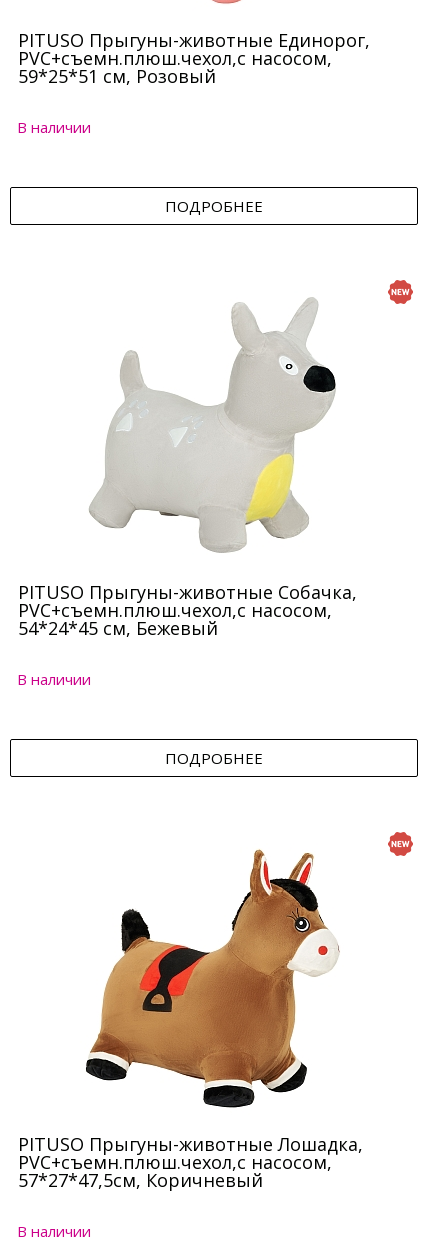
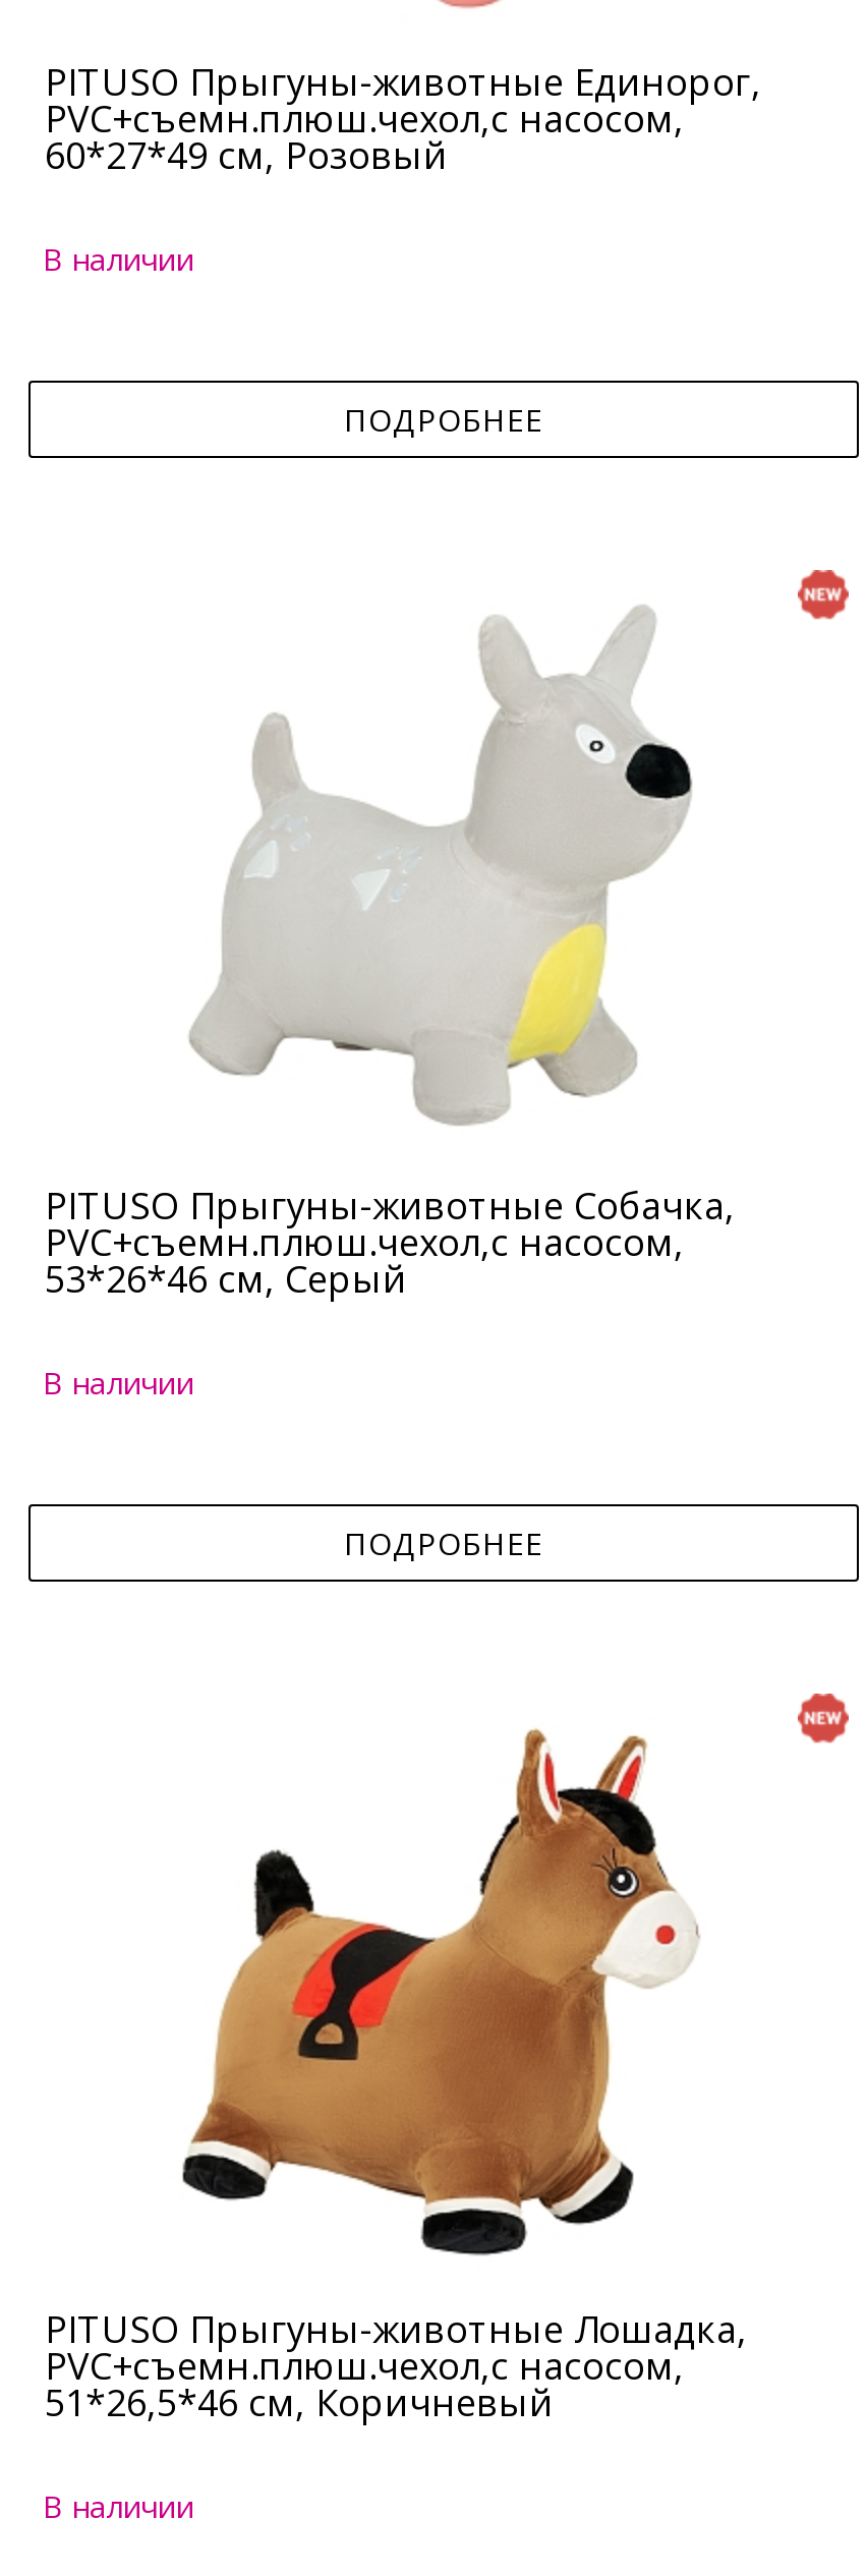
[18,64,216,88] 59*25*51 см, Розовый -> [45,130,448,179] 60*27*49 см, Розовый
[18,616,218,640] 54*24*45 см, Бежевый -> [45,1254,407,1303] 53*26*46 см, Серый
[18,1168,263,1192] 57*27*47,5см, Коричневый -> [45,2378,554,2426] 51*26,5*46 см, Коричневый

